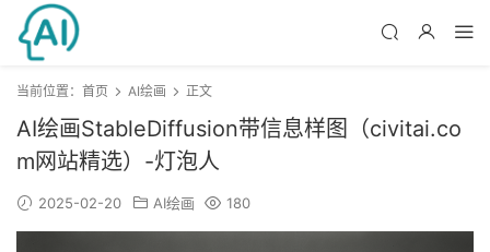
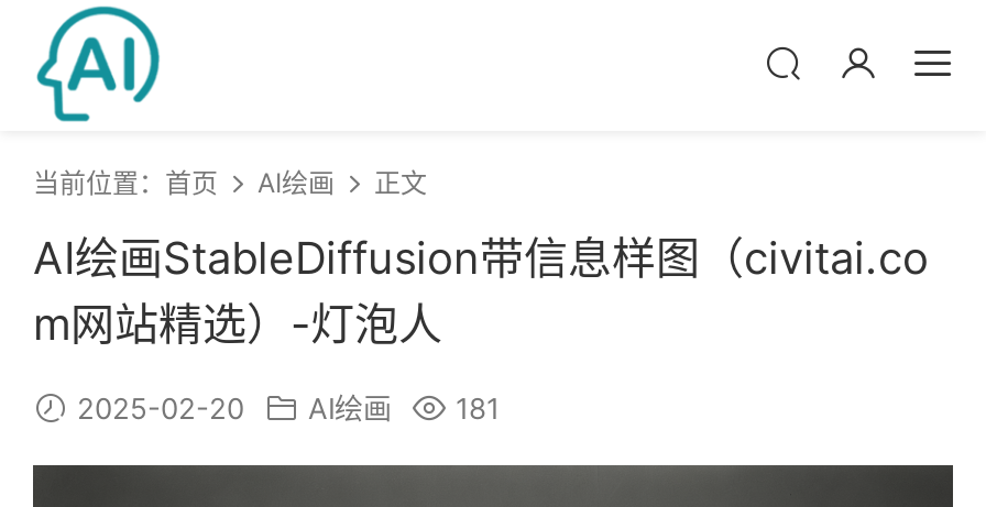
[34,194,250,212] 2025-02-20 AI绘画 180 -> [68,390,500,426] 2025-02-20 AI绘画 181

